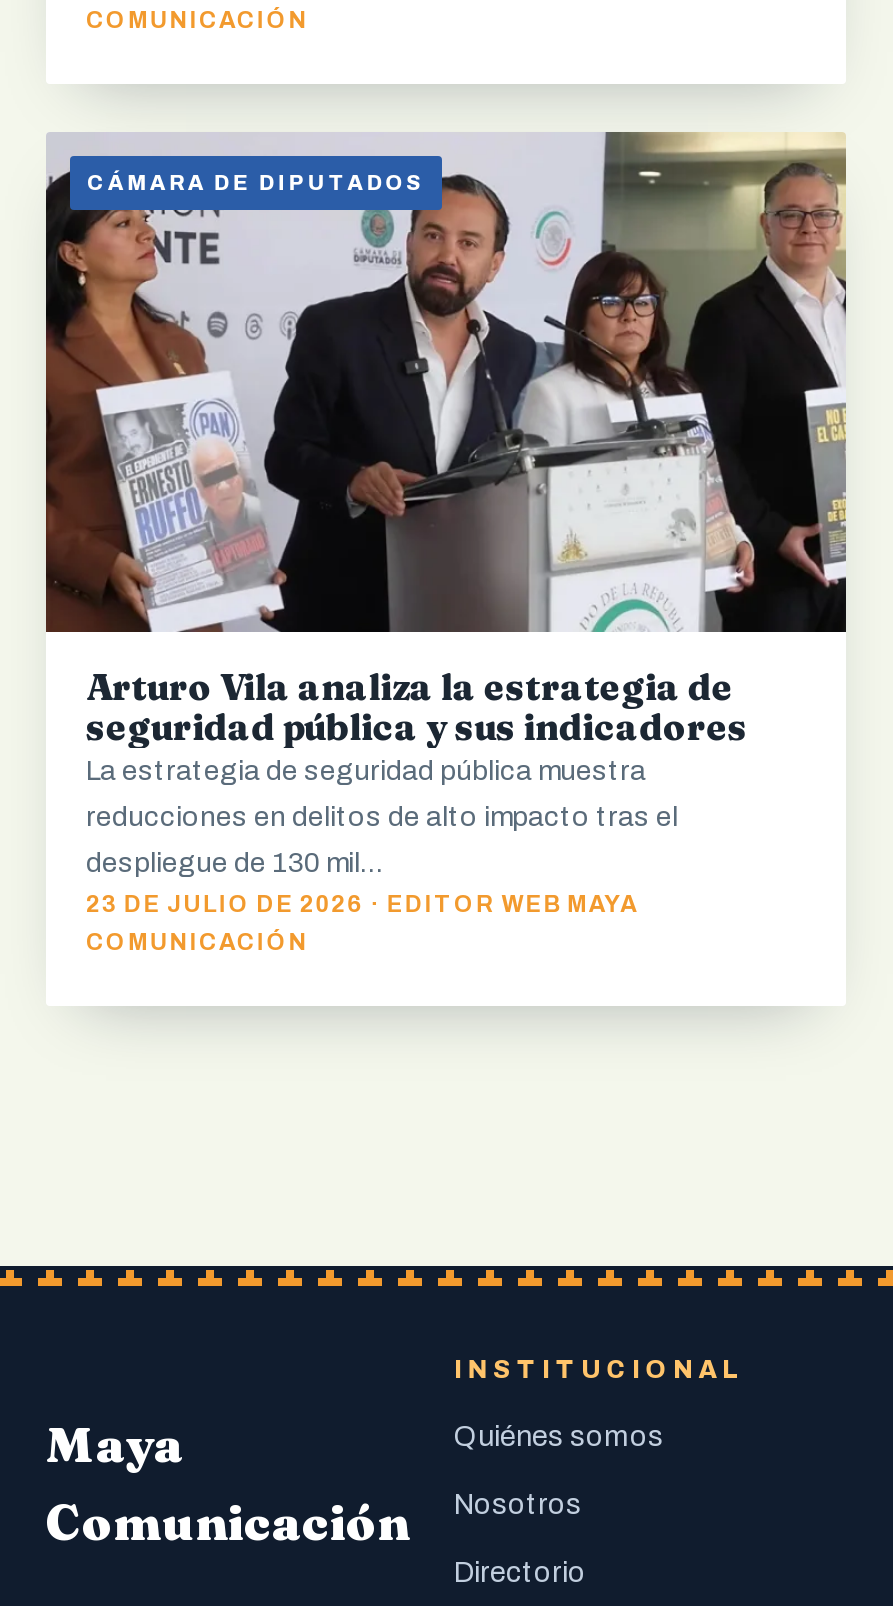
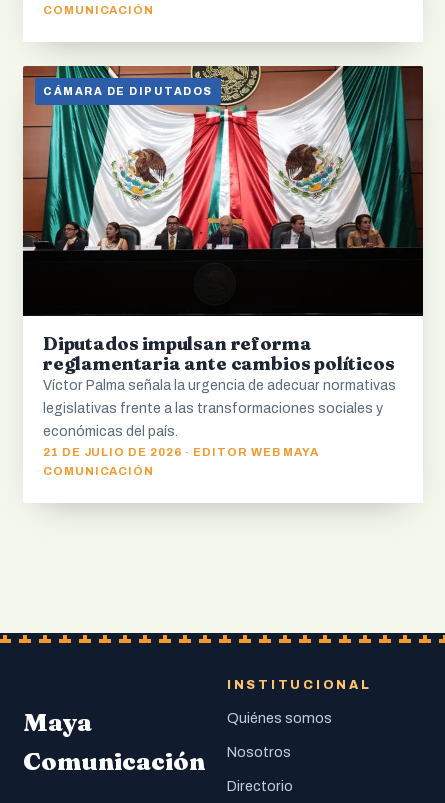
[44,132,846,786] [image] | Arturo Vila analiza la estrategia de | seguridad pública y sus indicadores | La estrategia de seguridad pública muestra -> [22,65,424,393] [image] | Diputados impulsan reforma | reglamentaria ante cambios políticos | Víctor Palma señala la urgencia de adecuar normativas
[86,802,678,832] reducciones en delitos de alto impacto tras el -> [43,401,383,416] legislativas frente a las transformaciones sociales y
[86,848,382,878] despliegue de 130 mil… -> [43,424,178,439] económicas del país.
[86,892,638,916] 23 DE JULIO DE 2026 · EDITOR WEB MAYA -> [43,446,319,458] 21 DE JULIO DE 2026 · EDITOR WEB MAYA

